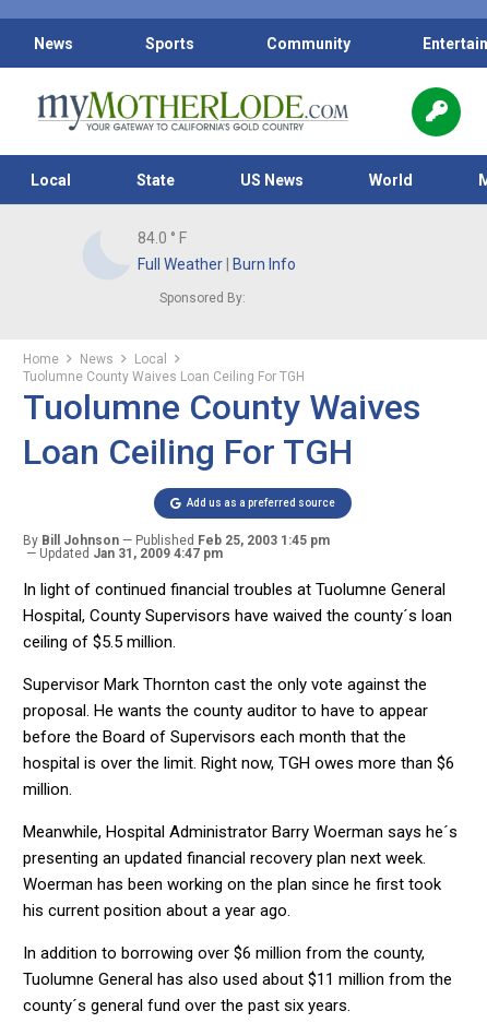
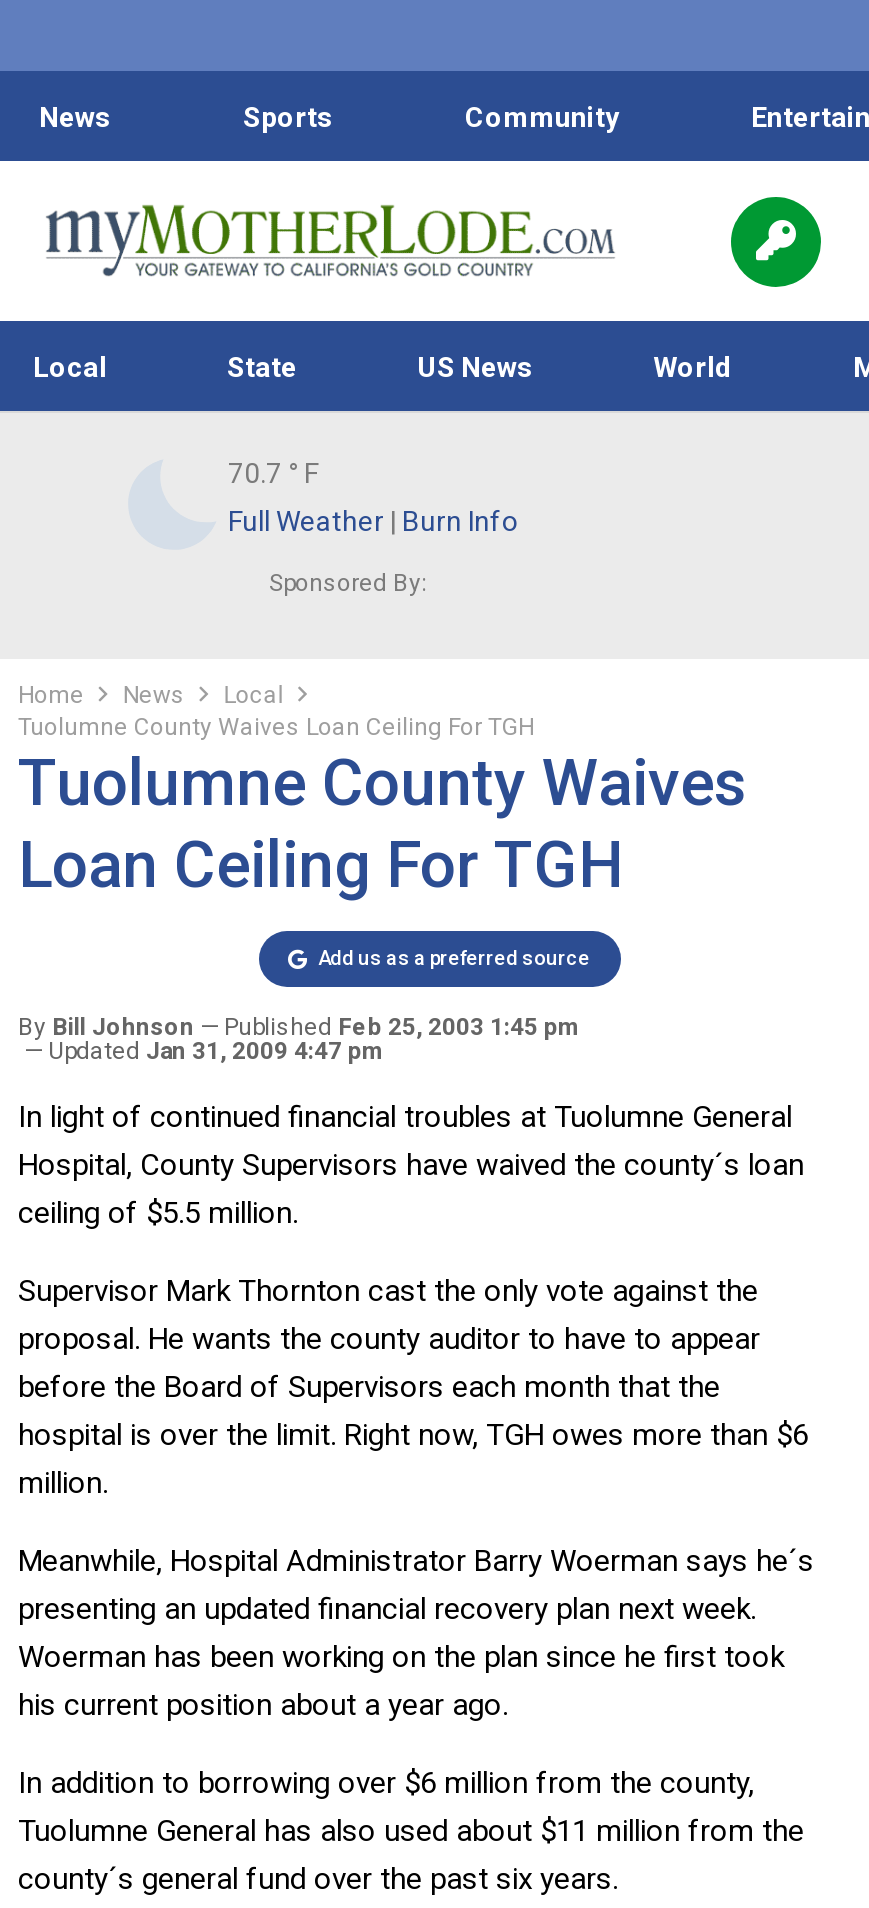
[137,229,186,247] 84.0 ° F -> [228,457,318,489] 70.7 ° F

